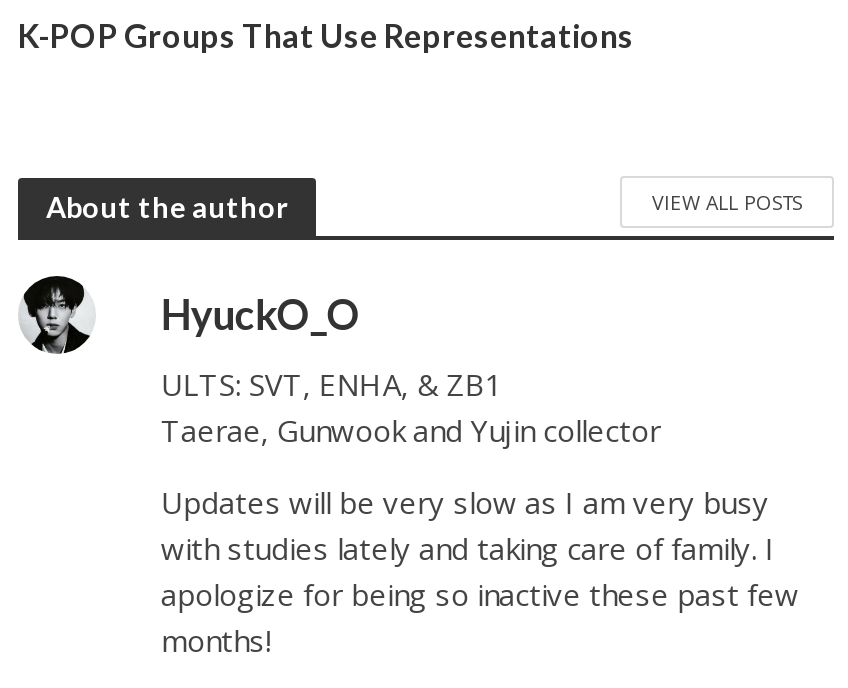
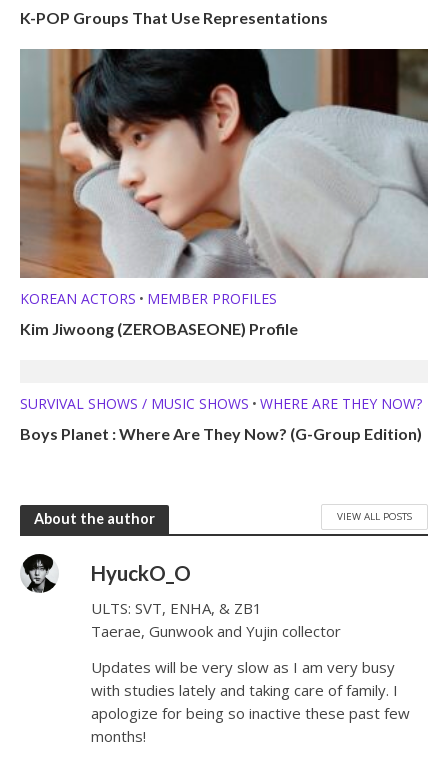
none -> [19,48,429,337] [image] | KOREAN ACTORS • MEMBER PROFILES | Kim Jiwoong (ZEROBASEONE) Profile
none -> [20,393,422,442] SURVIVAL SHOWS / MUSIC SHOWS • WHERE ARE THEY NOW? | Boys Planet : Where Are They Now? (G-Group Edition)

